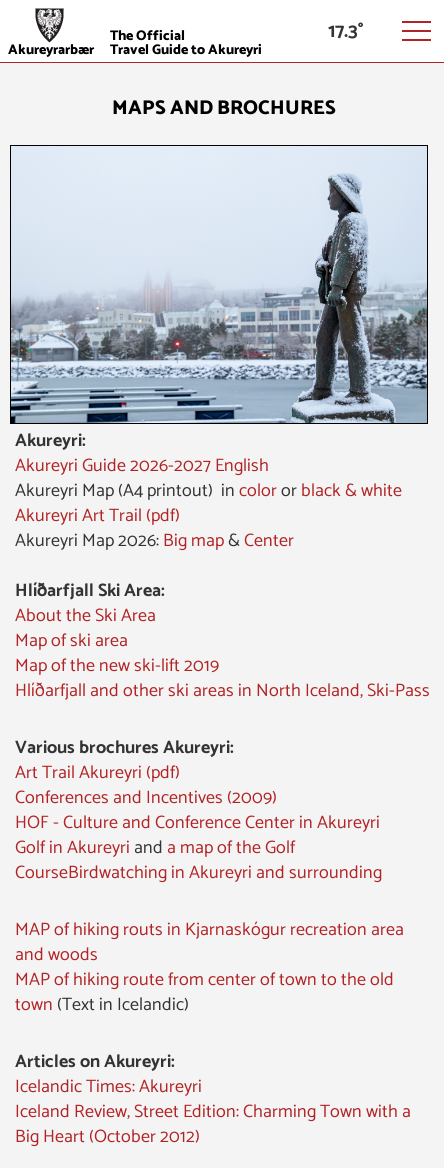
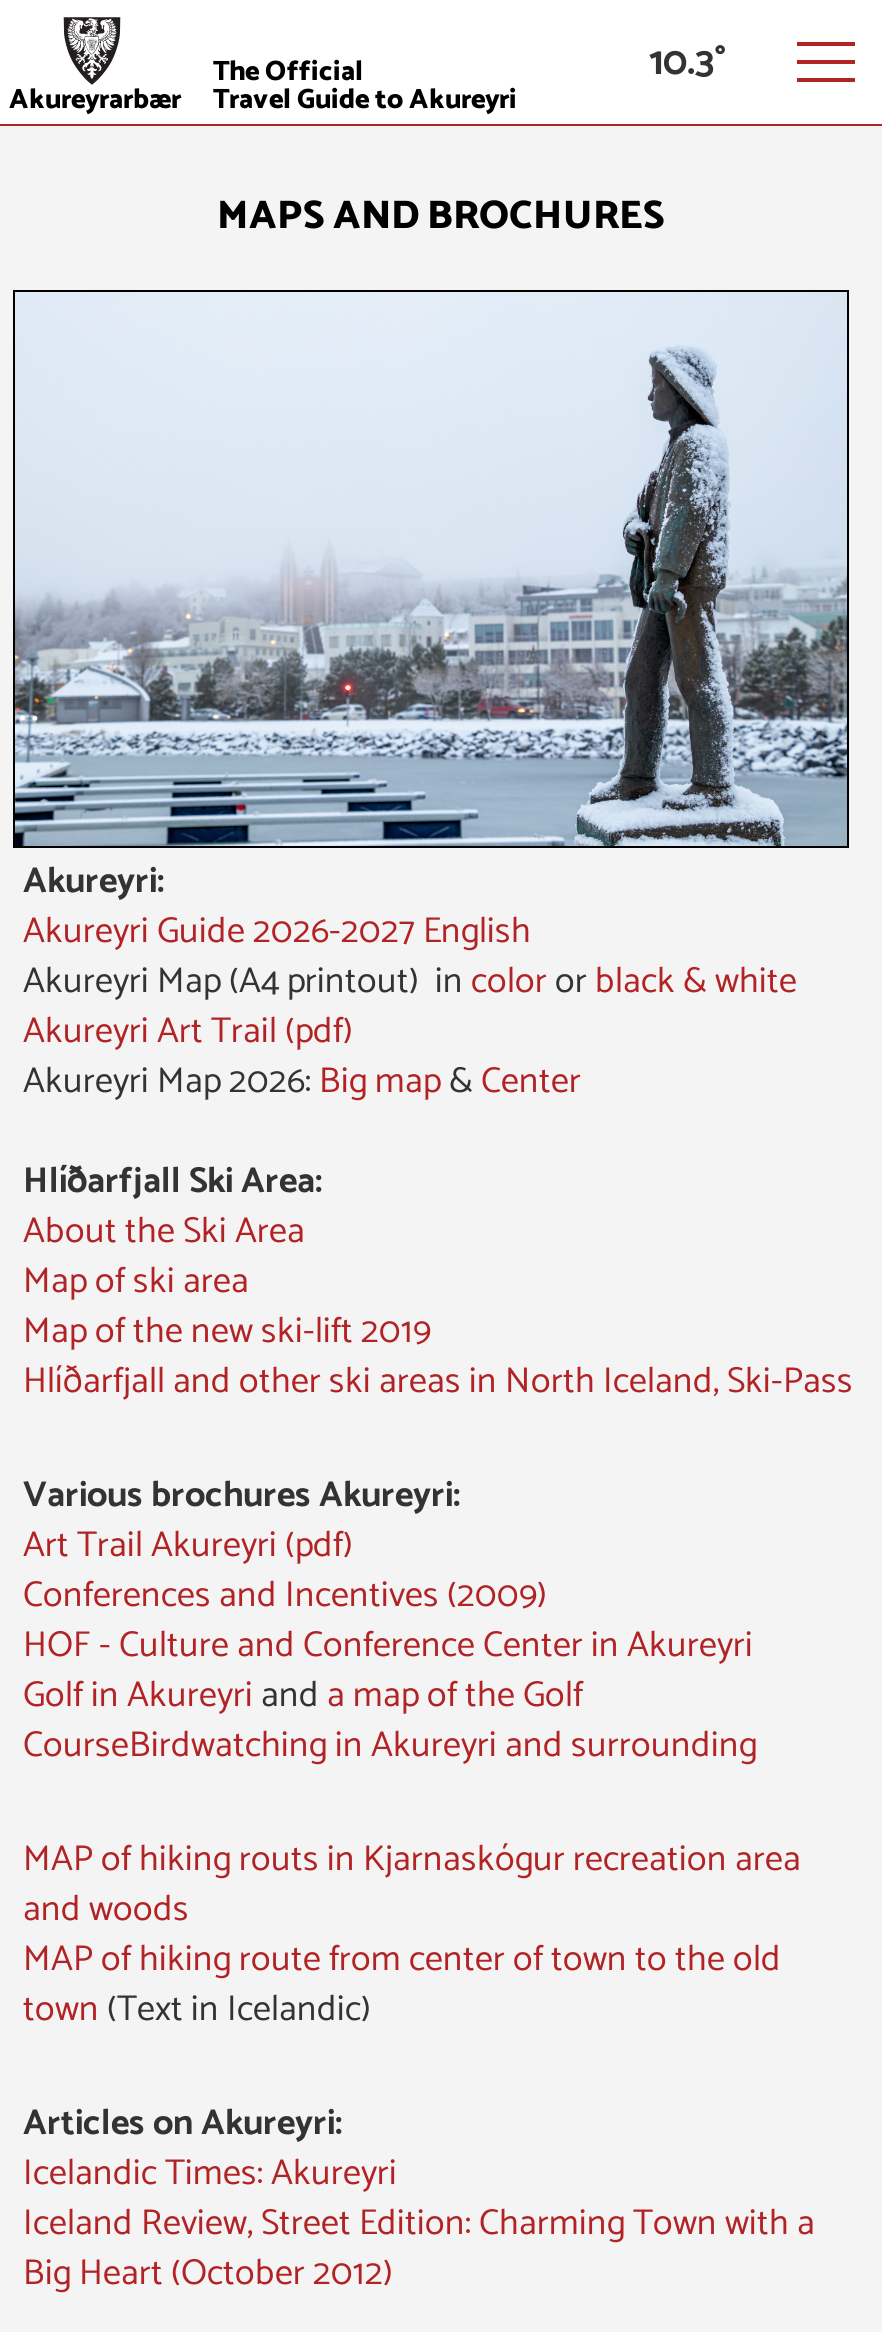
[328,14,358,47] 17.3 -> [649,29,715,95] 10.3

